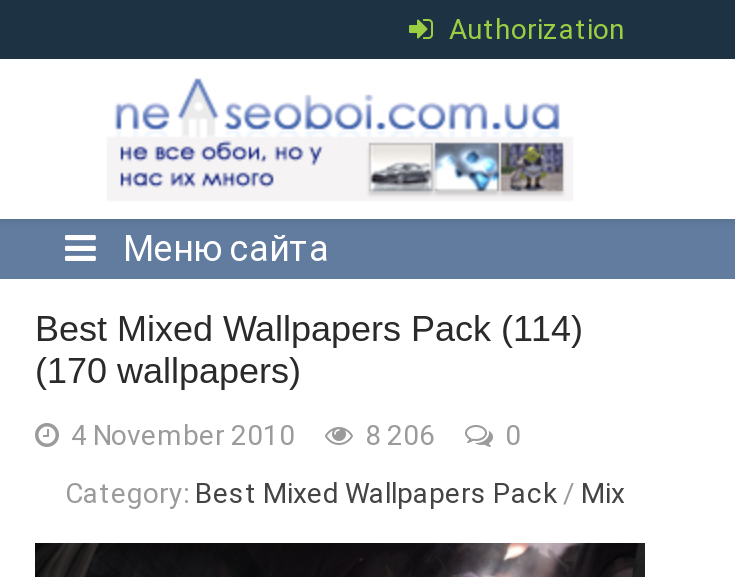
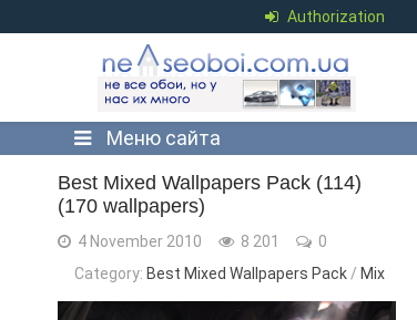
[65,419,521,451] 4 November 2010 8 206 0 -> [74,233,327,250] 4 November 2010 8 201 0

